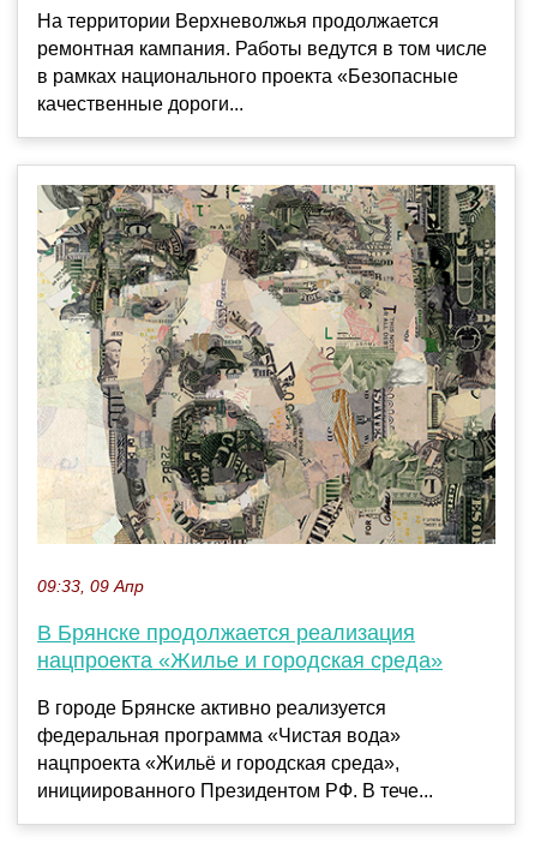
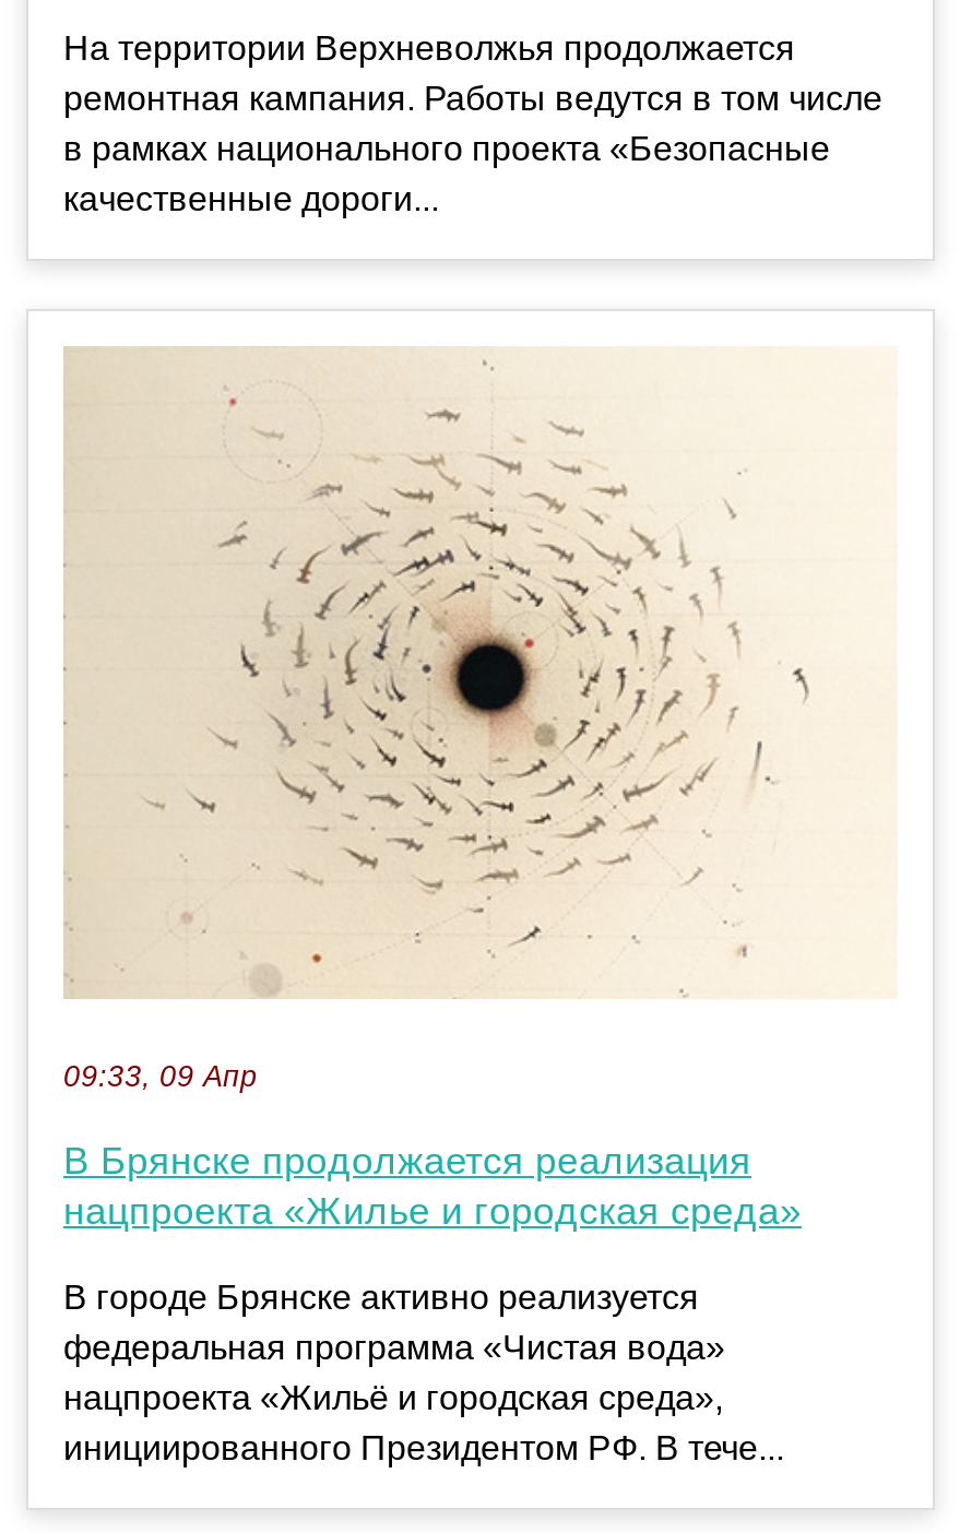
[37,184,497,545] [image] -> [63,345,898,1000] [image]

